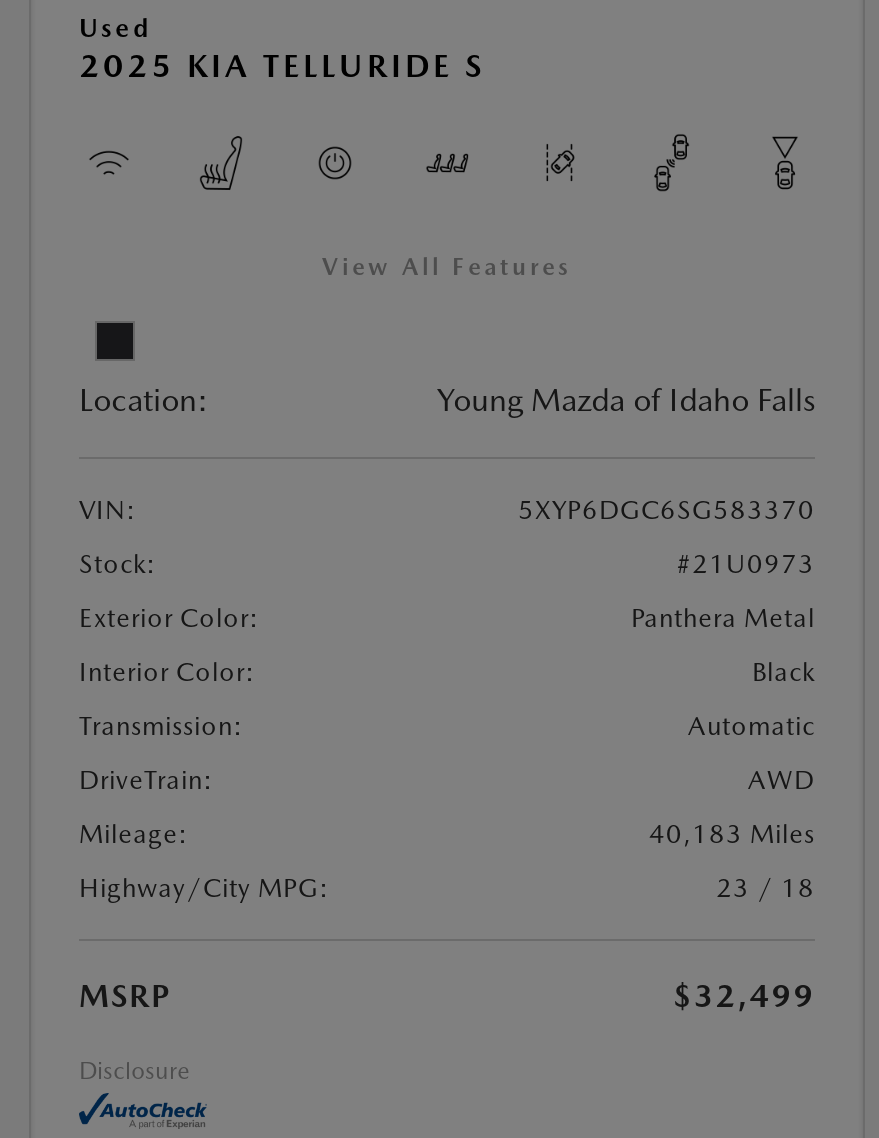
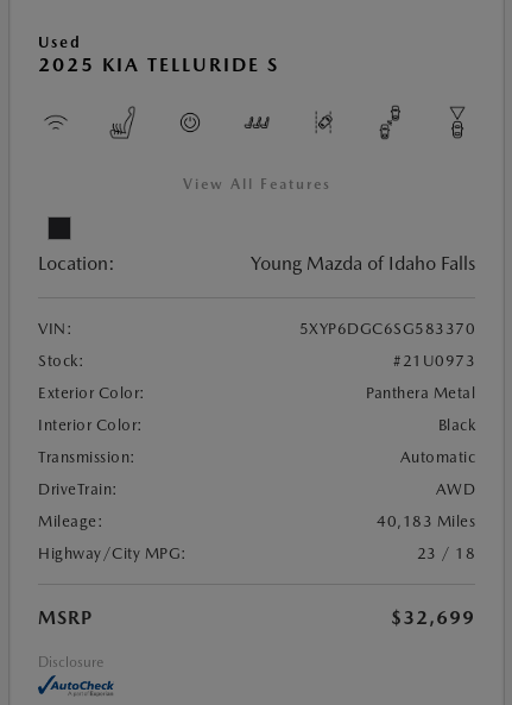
[673,977,815,1015] $32,499 -> [391,606,475,629] $32,699

